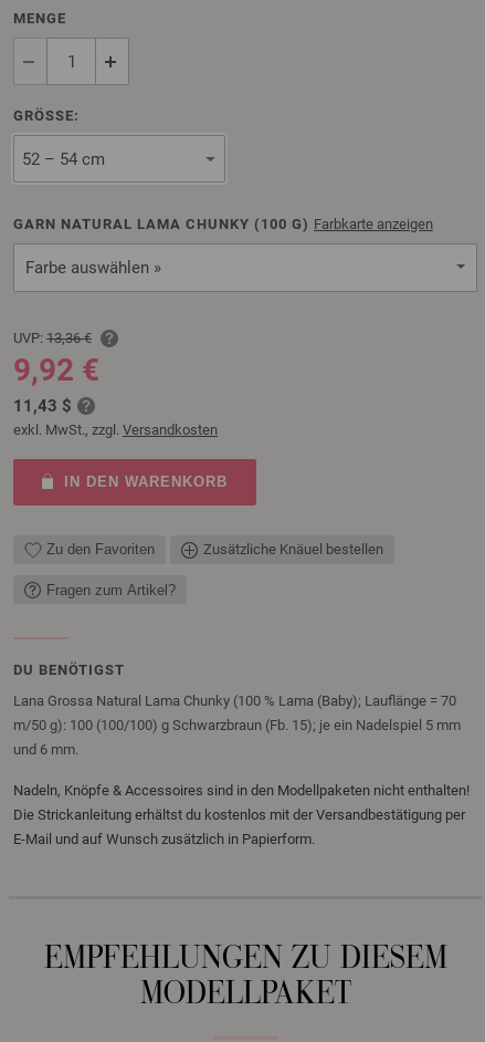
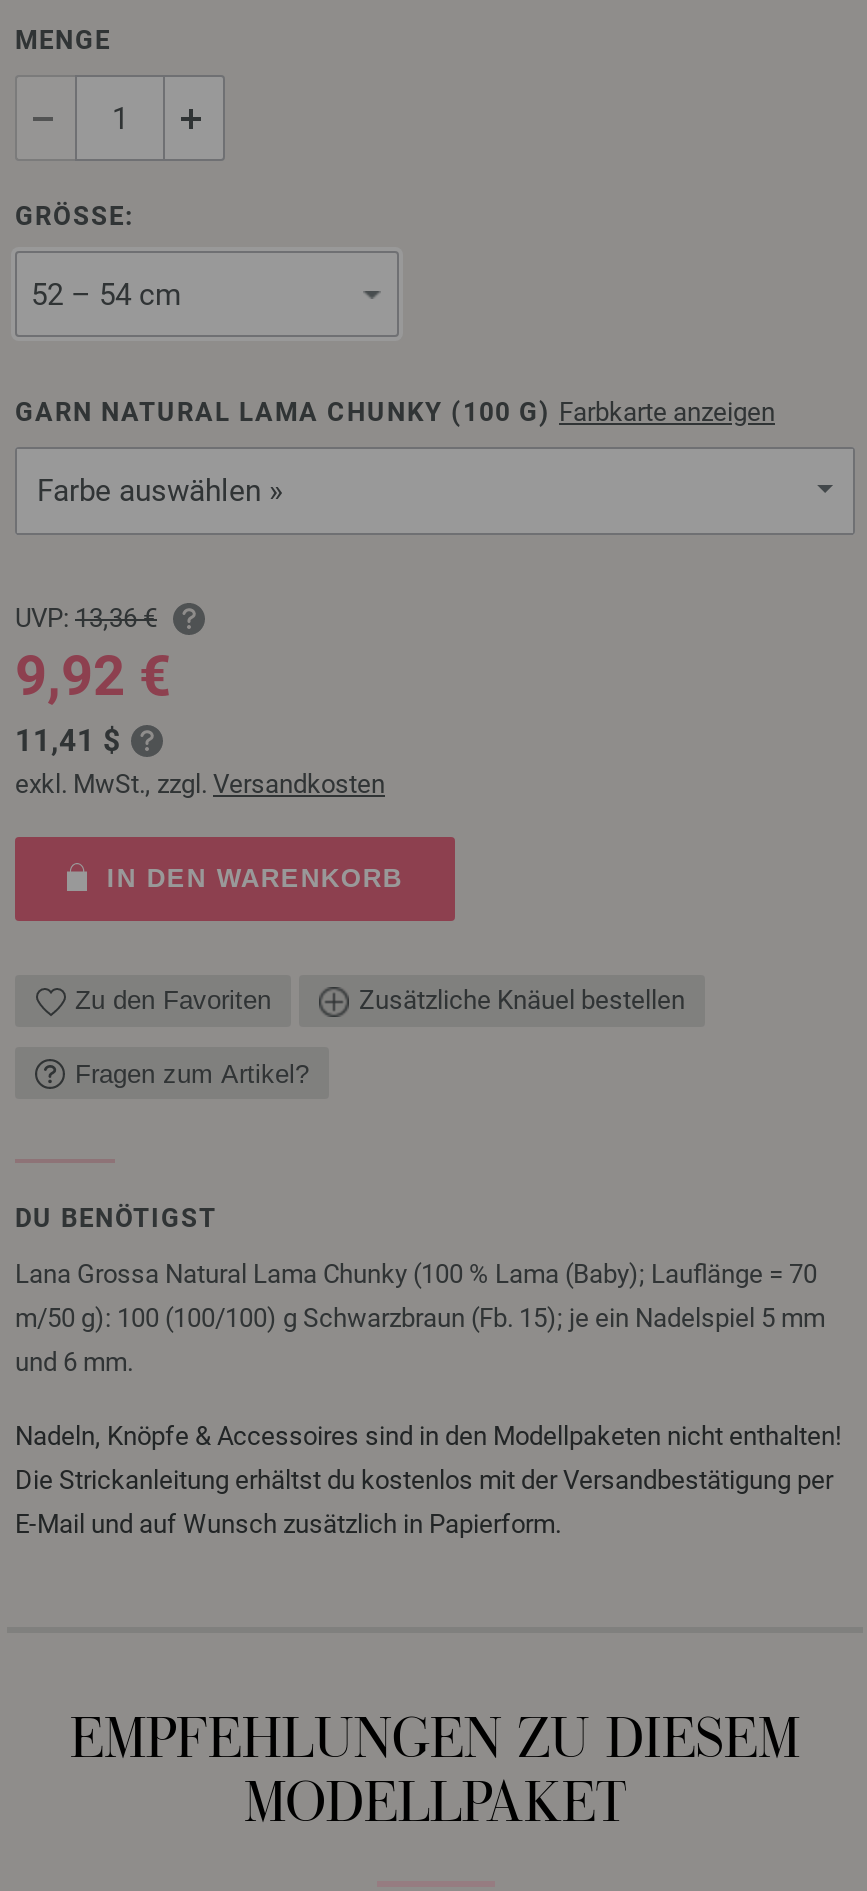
[13,396,72,415] 11,43 $ -> [15,722,121,758] 11,41 $

